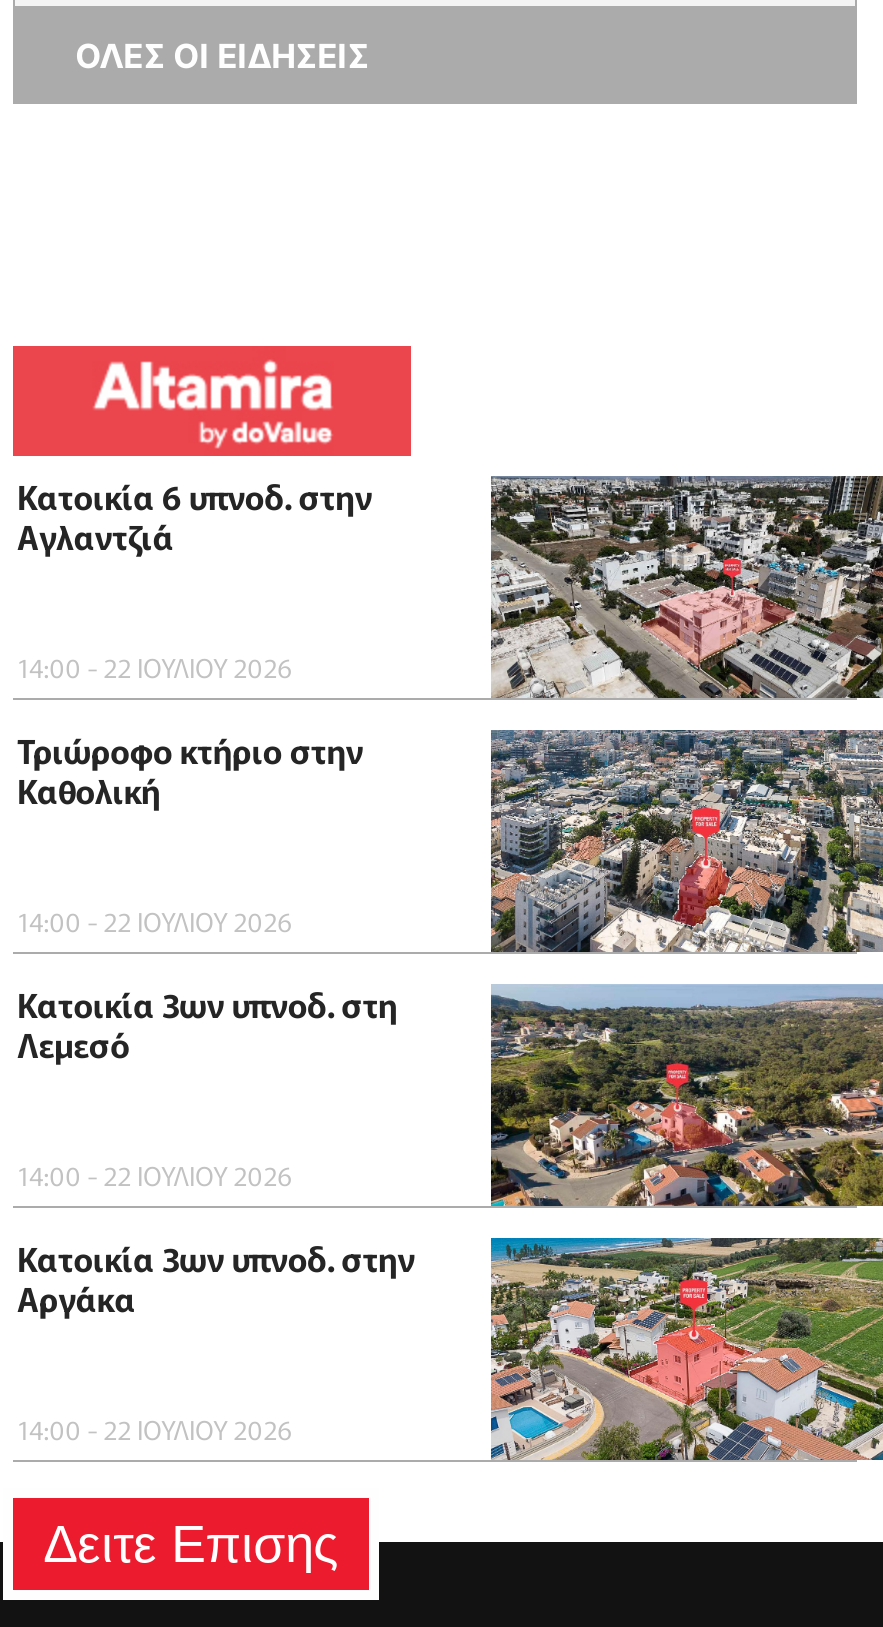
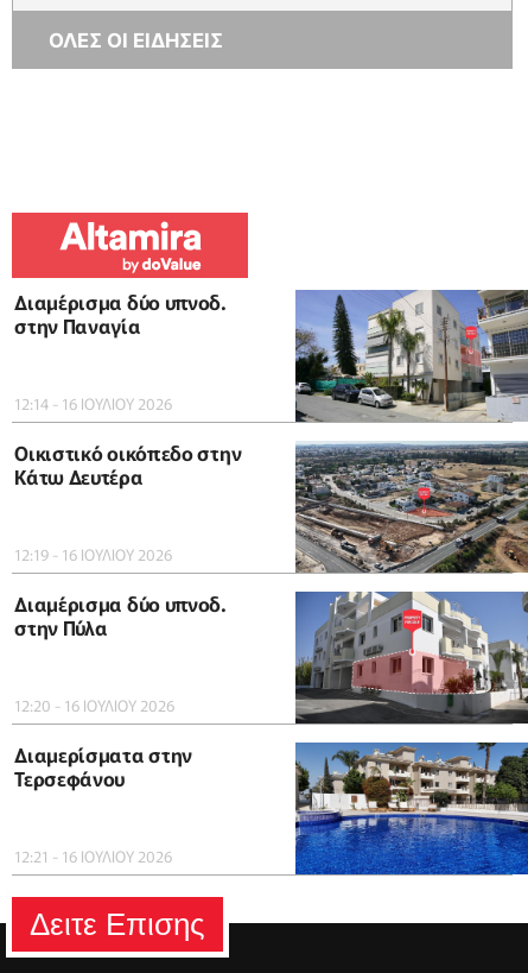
[17,473,372,561] Κατοικία 6 υπνοδ. στην | Αγλαντζιά -> [14,288,225,340] Διαμέρισμα δύο υπνοδ. | στην Παναγία
[489,474,877,700] [image] -> [294,289,524,423] [image]
[17,648,291,686] 14:00 - 22 ΙΟΥΛΙΟΥ 2026 -> [14,392,172,415] 12:14 - 16 ΙΟΥΛΙΟΥ 2026
[17,726,363,814] Τριώροφο κτήριο στην | Καθολική -> [14,439,241,491] Οικιστικό οικόπεδο στην | Κάτω Δευτέρα
[489,728,877,954] [image] -> [295,441,524,574] [image]
[17,902,291,940] 14:00 - 22 ΙΟΥΛΙΟΥ 2026 -> [14,543,172,566] 12:19 - 16 ΙΟΥΛΙΟΥ 2026
[17,980,397,1068] Κατοικία 3ων υπνοδ. στη | Λεμεσό -> [14,590,225,642] Διαμέρισμα δύο υπνοδ. | στην Πύλα
[489,984,877,1208] [image] -> [294,592,524,725] [image]
[17,1156,291,1194] 14:00 - 22 ΙΟΥΛΙΟΥ 2026 -> [14,694,175,717] 12:20 - 16 ΙΟΥΛΙΟΥ 2026
[17,1234,415,1322] Κατοικία 3ων υπνοδ. στην | Αργάκα -> [14,740,192,793] Διαμερίσματα στην | Τερσεφάνου
[489,1236,877,1462] [image] -> [294,741,524,876] [image]
[17,1410,291,1448] 14:00 - 22 ΙΟΥΛΙΟΥ 2026 -> [14,845,172,867] 12:21 - 16 ΙΟΥΛΙΟΥ 2026

